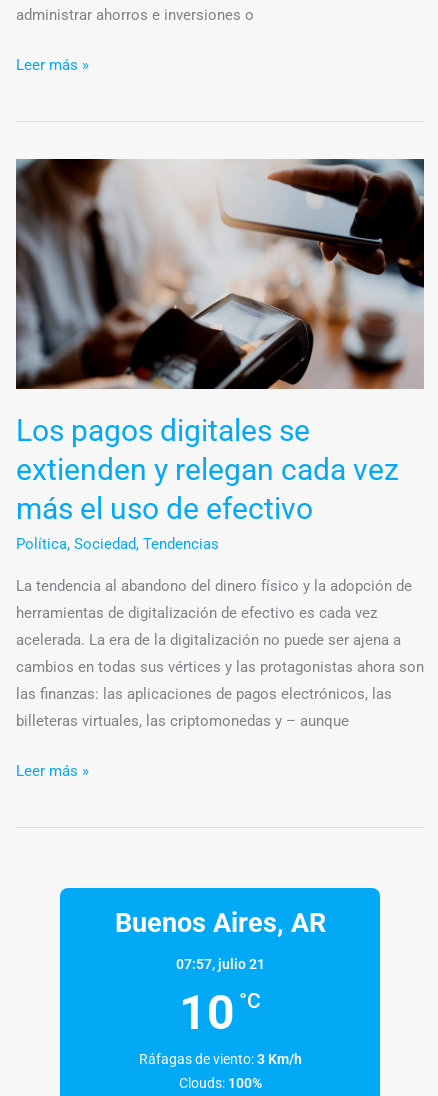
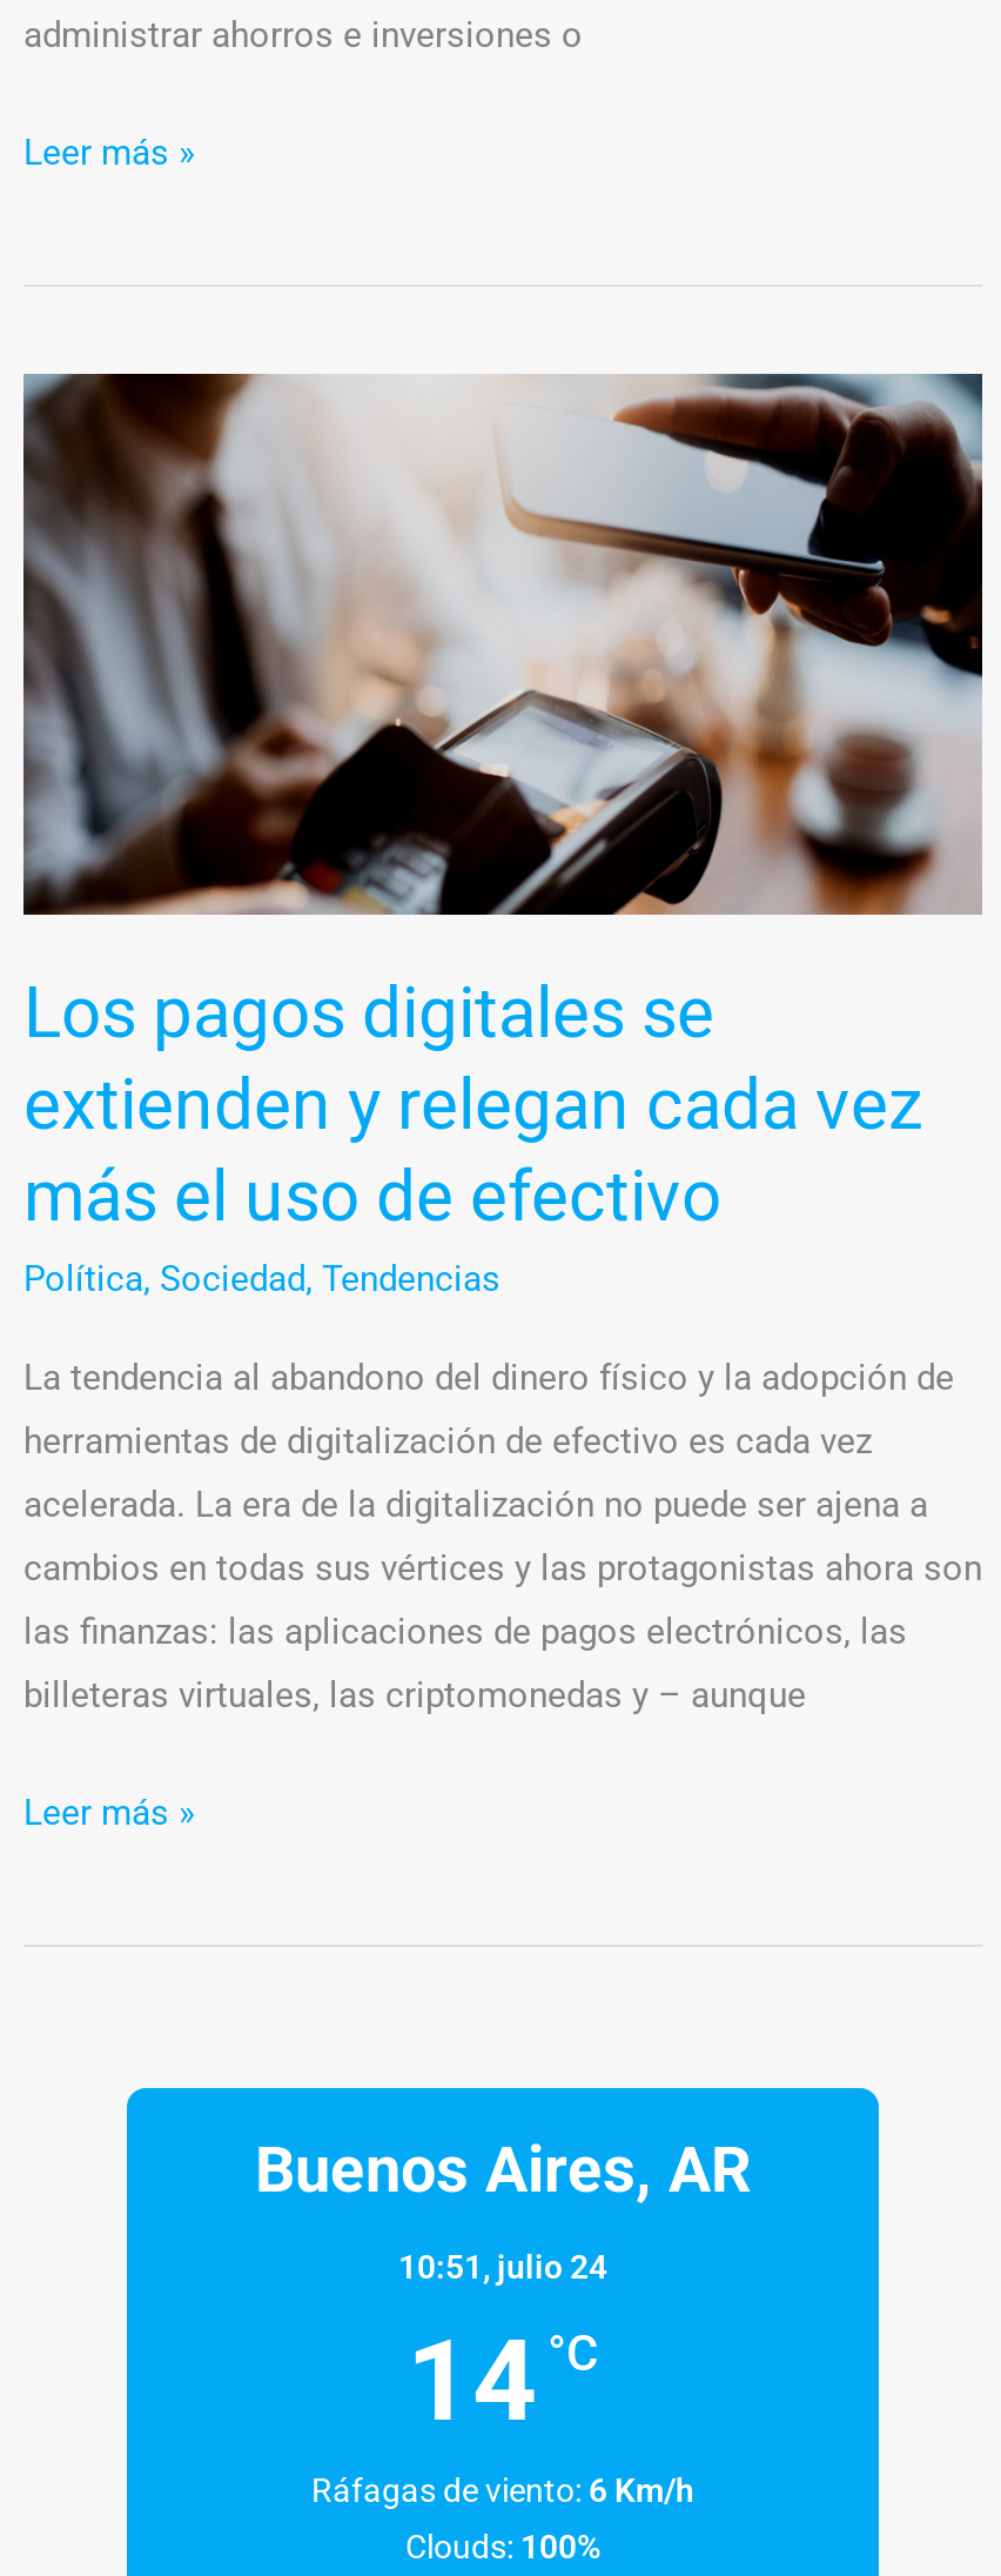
[175,956,264,972] 07:57, julio 21 -> [398,2248,607,2286] 10:51, julio 24
[179,984,261,1041] 10 °C -> [407,2314,599,2448] 14 °C
[138,1051,301,1067] Ráfagas de viento: 3 Km/h -> [311,2471,694,2509] Ráfagas de viento: 6 Km/h

